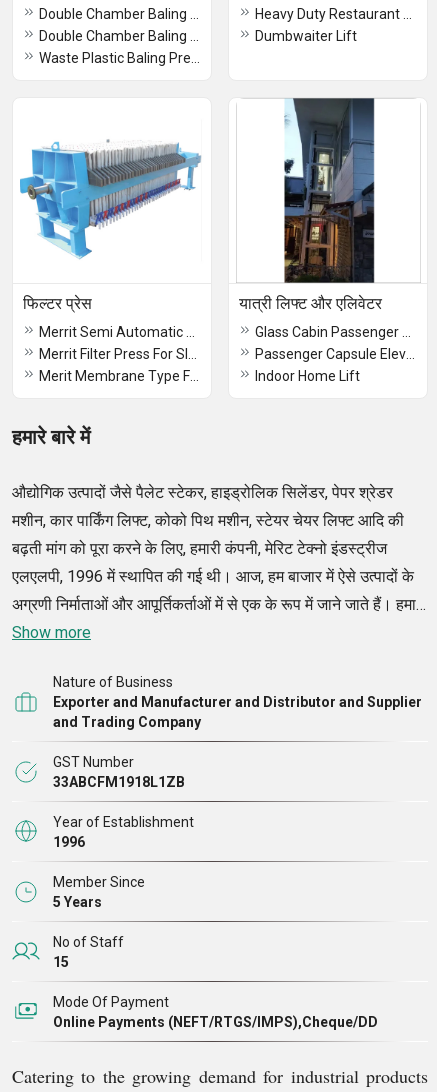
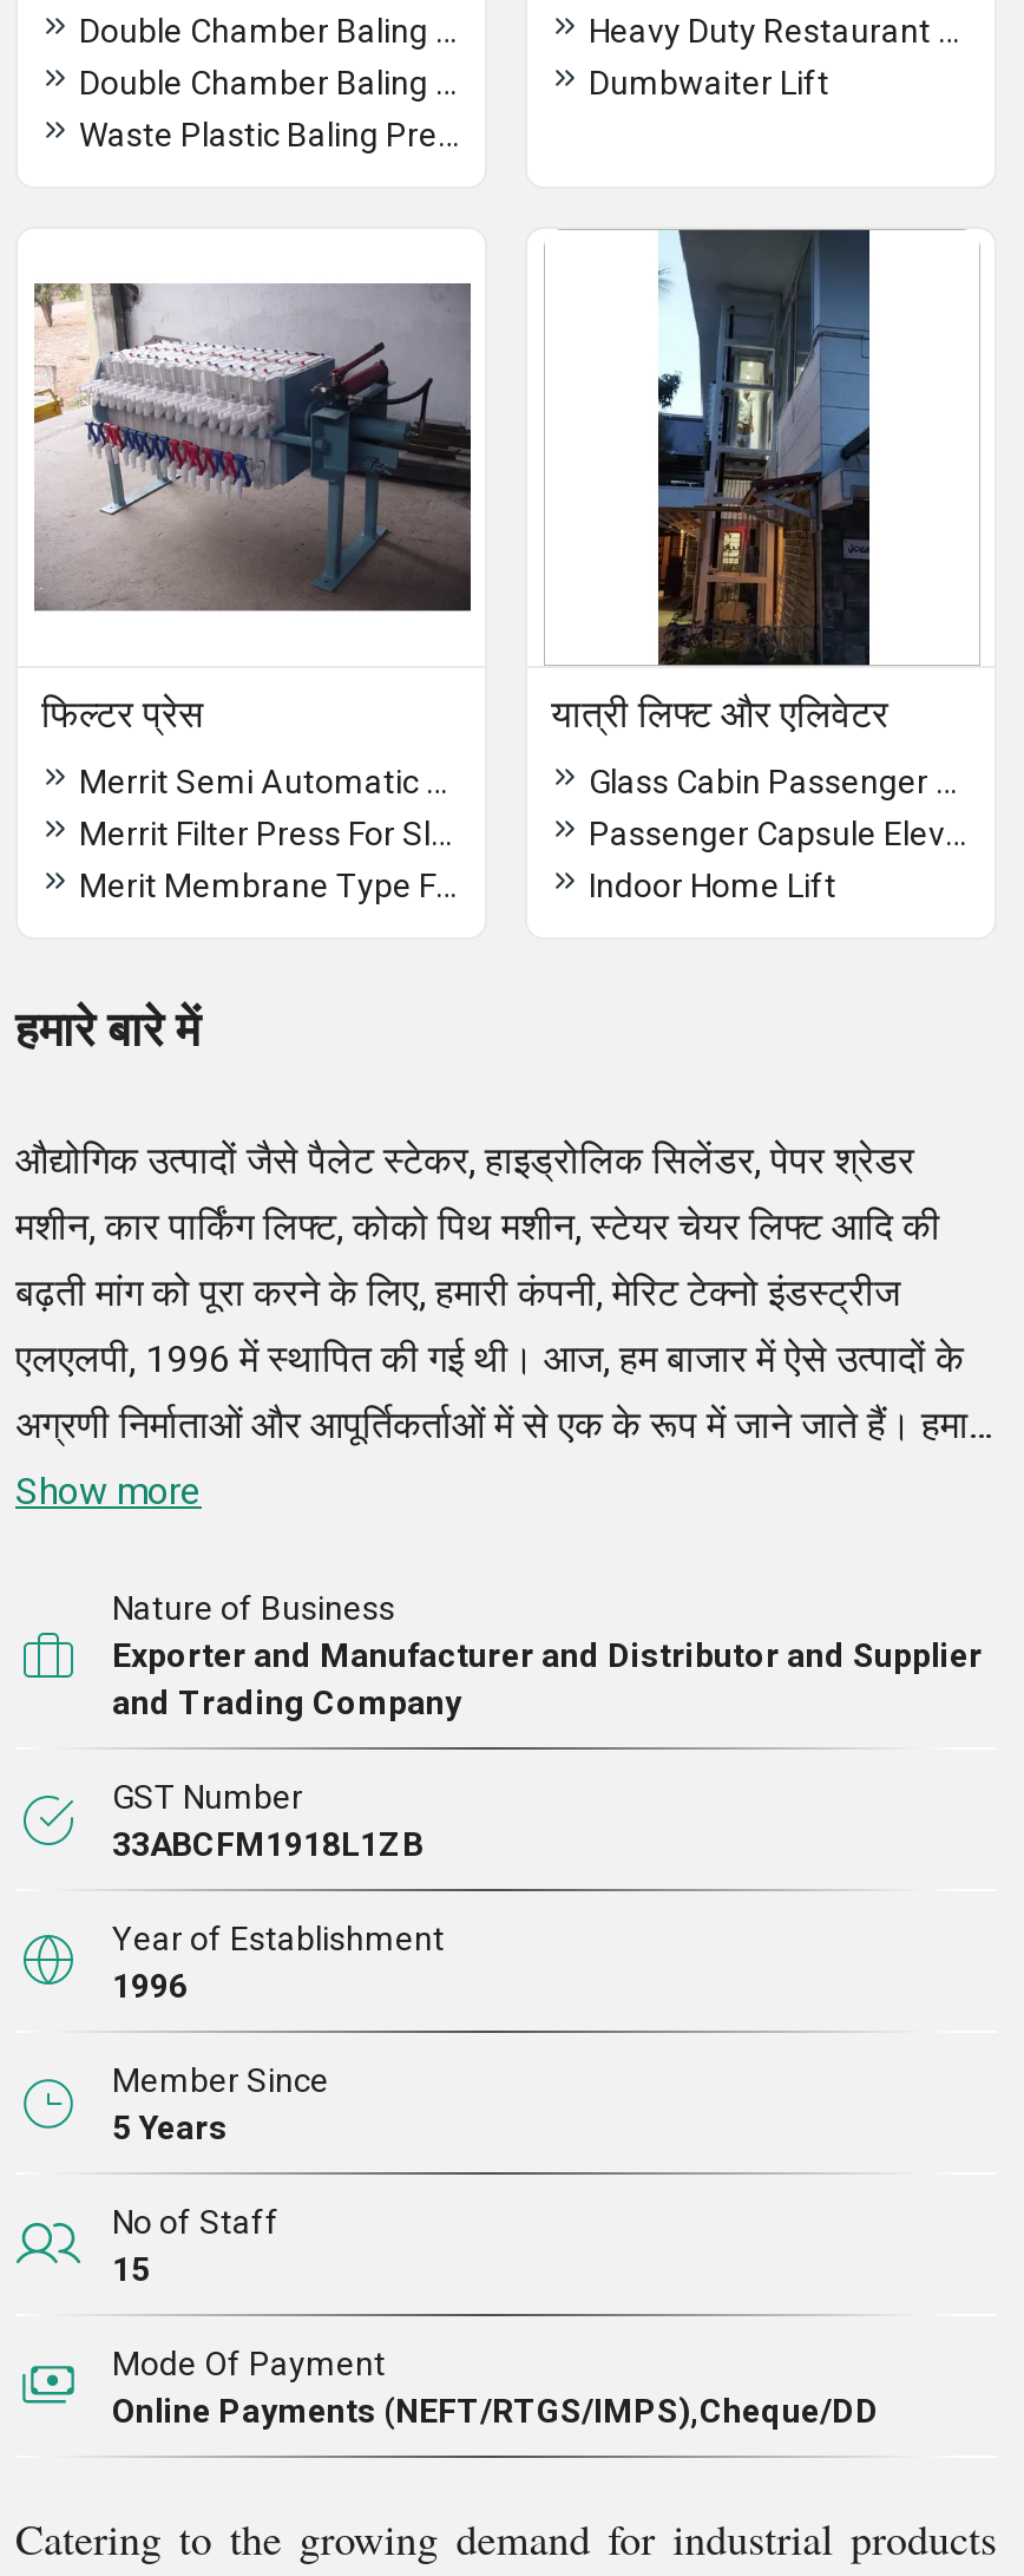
[19,121,205,260] [image] -> [32,281,473,614] [image]

